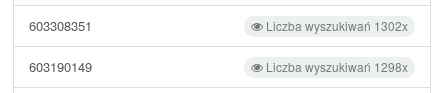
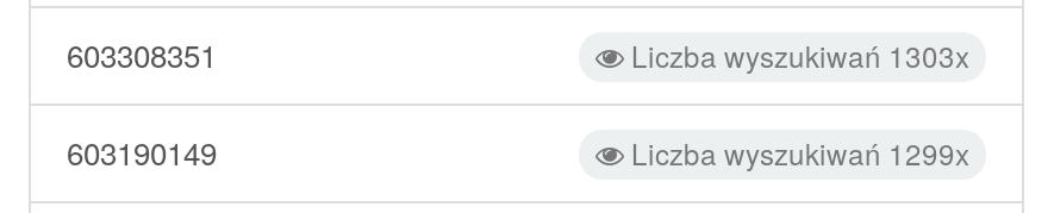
[263,17,408,34] Liczba wyszukiwań 1302x -> [624,35,969,75] Liczba wyszukiwań 1303x
[263,58,408,75] Liczba wyszukiwań 1298x -> [624,132,969,173] Liczba wyszukiwań 1299x

